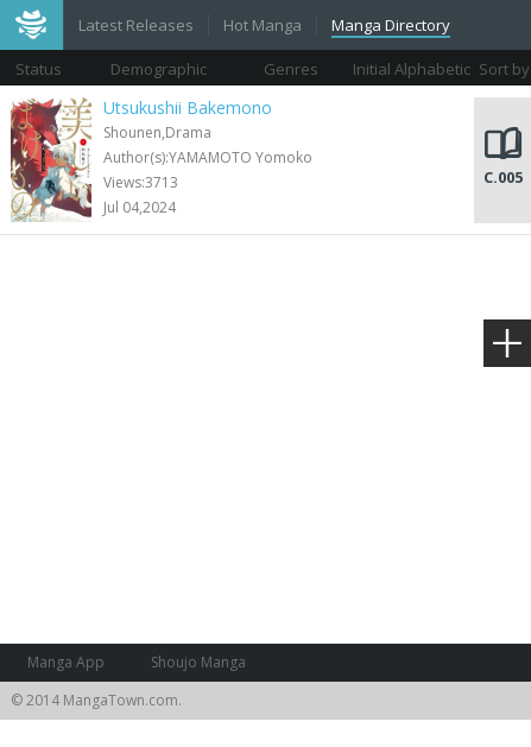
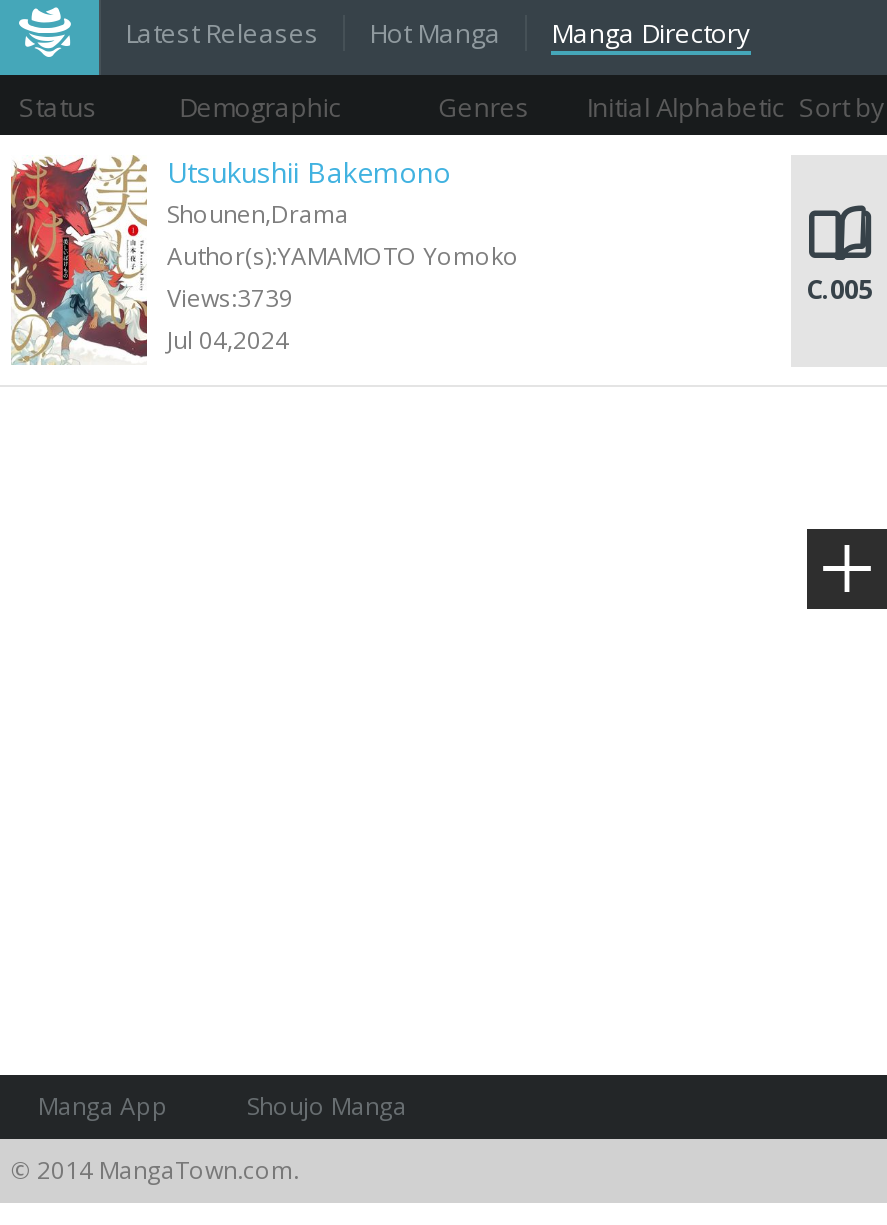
[103,172,178,192] Views:3713 -> [167,281,293,315] Views:3739

